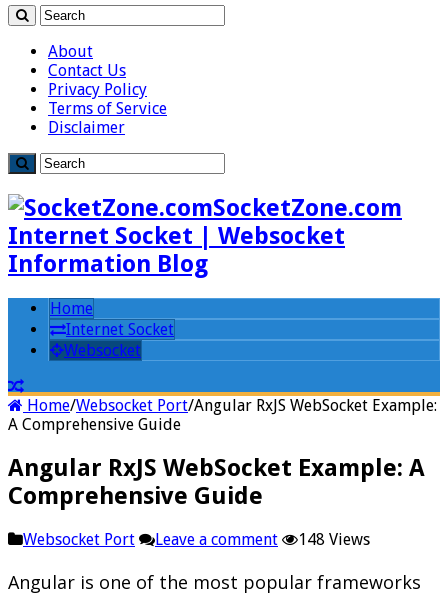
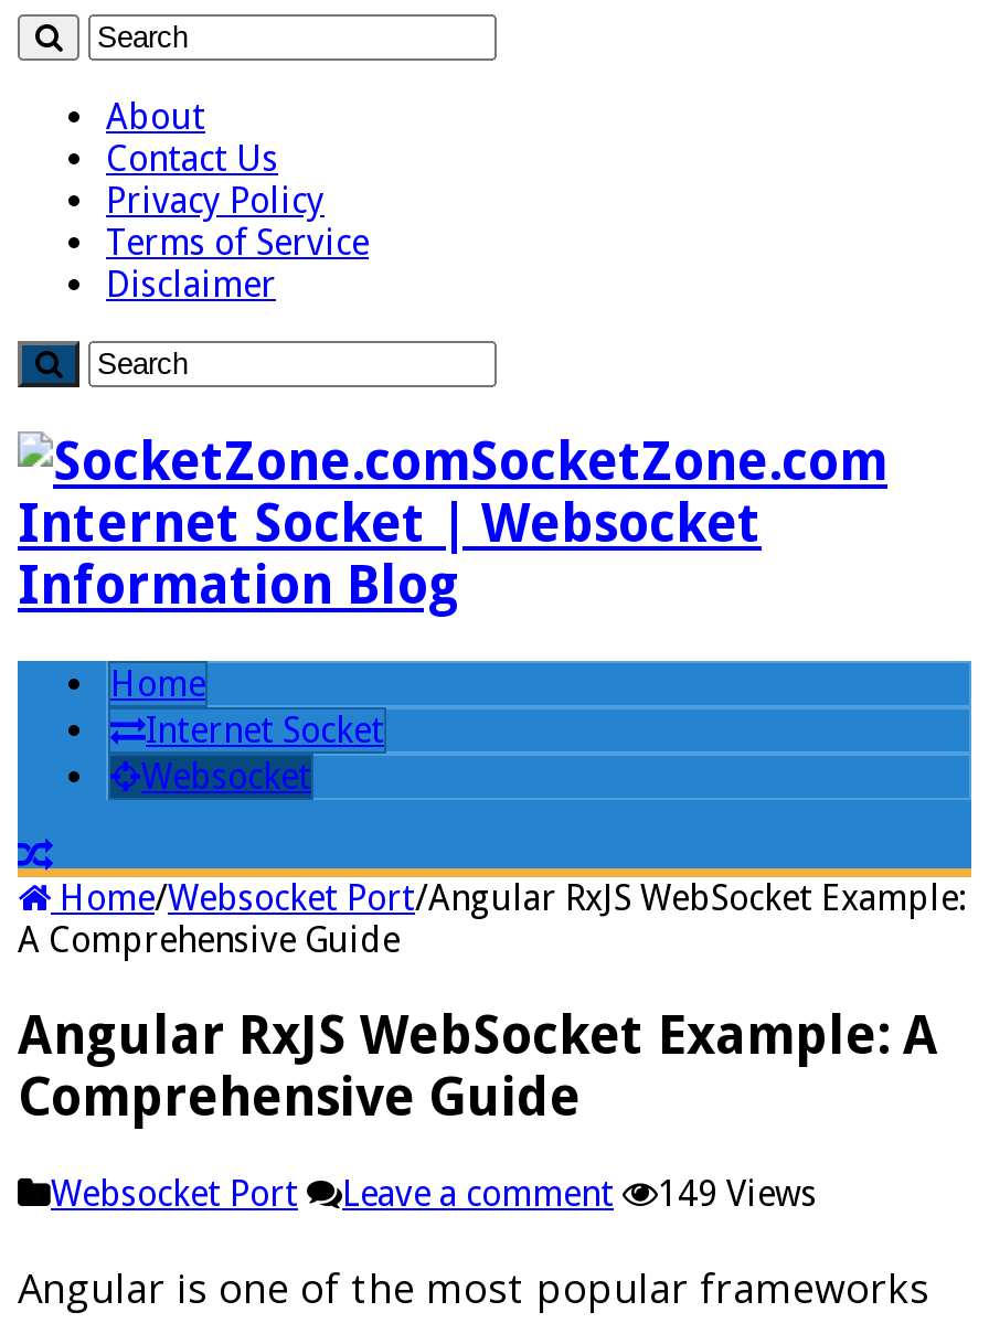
[23,530,370,549] Websocket Port Leave a comment 148 Views -> [51,1172,817,1214] Websocket Port Leave a comment 149 Views

